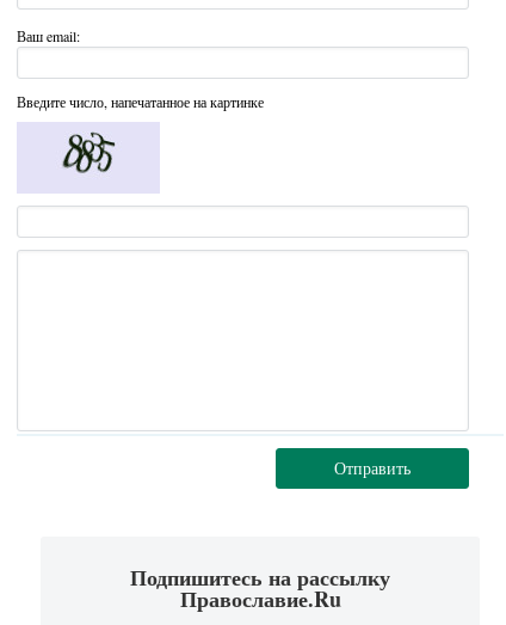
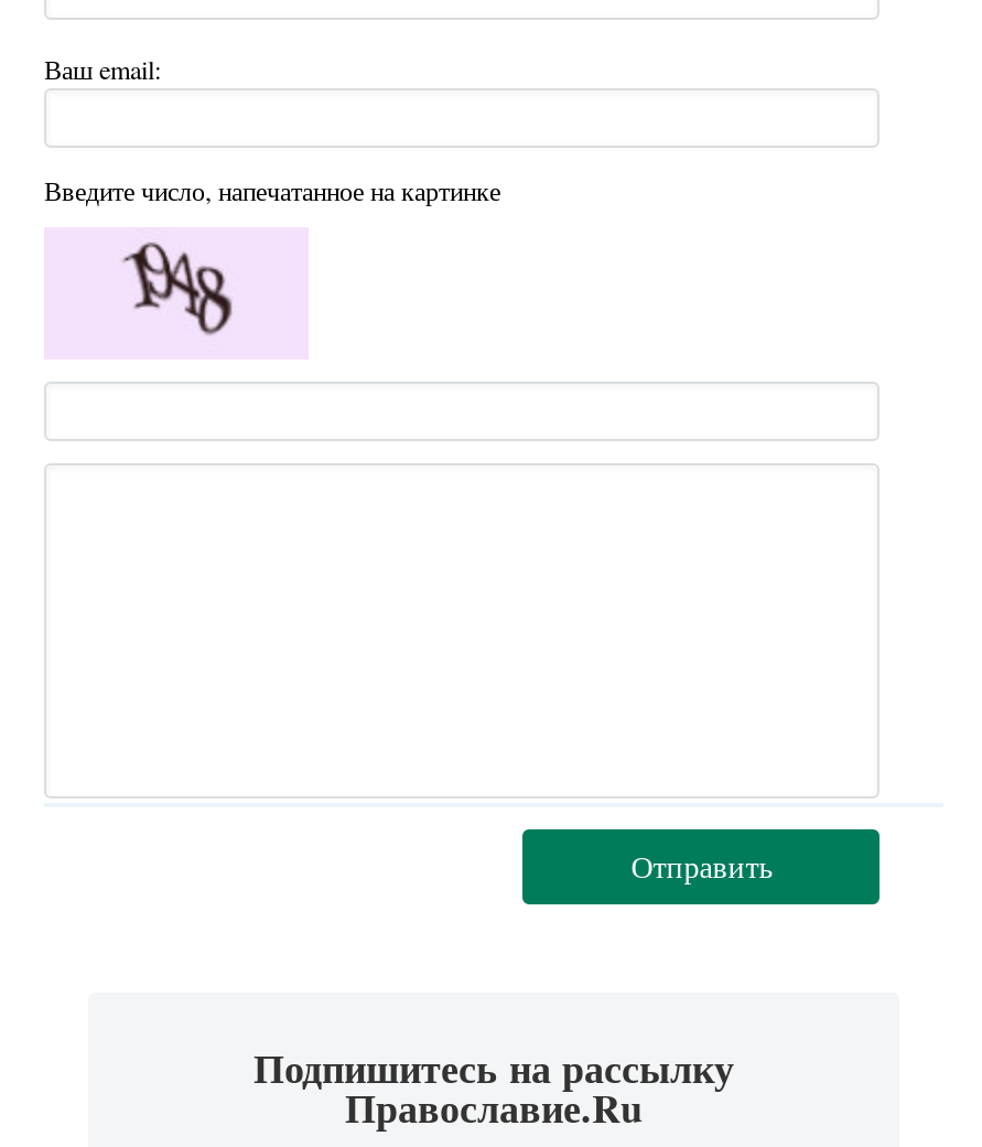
[61,131,118,179] [image] -> [123,243,234,335] [image]

